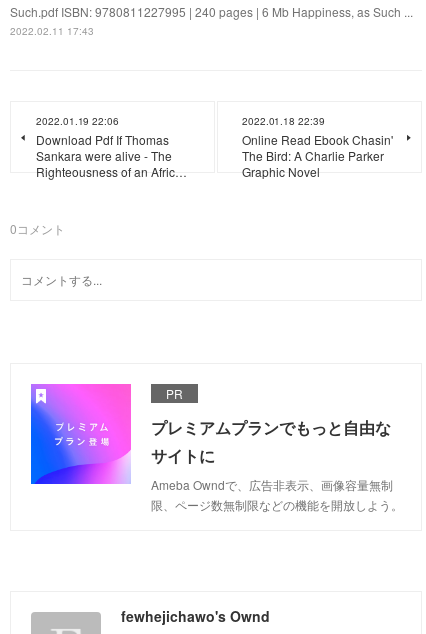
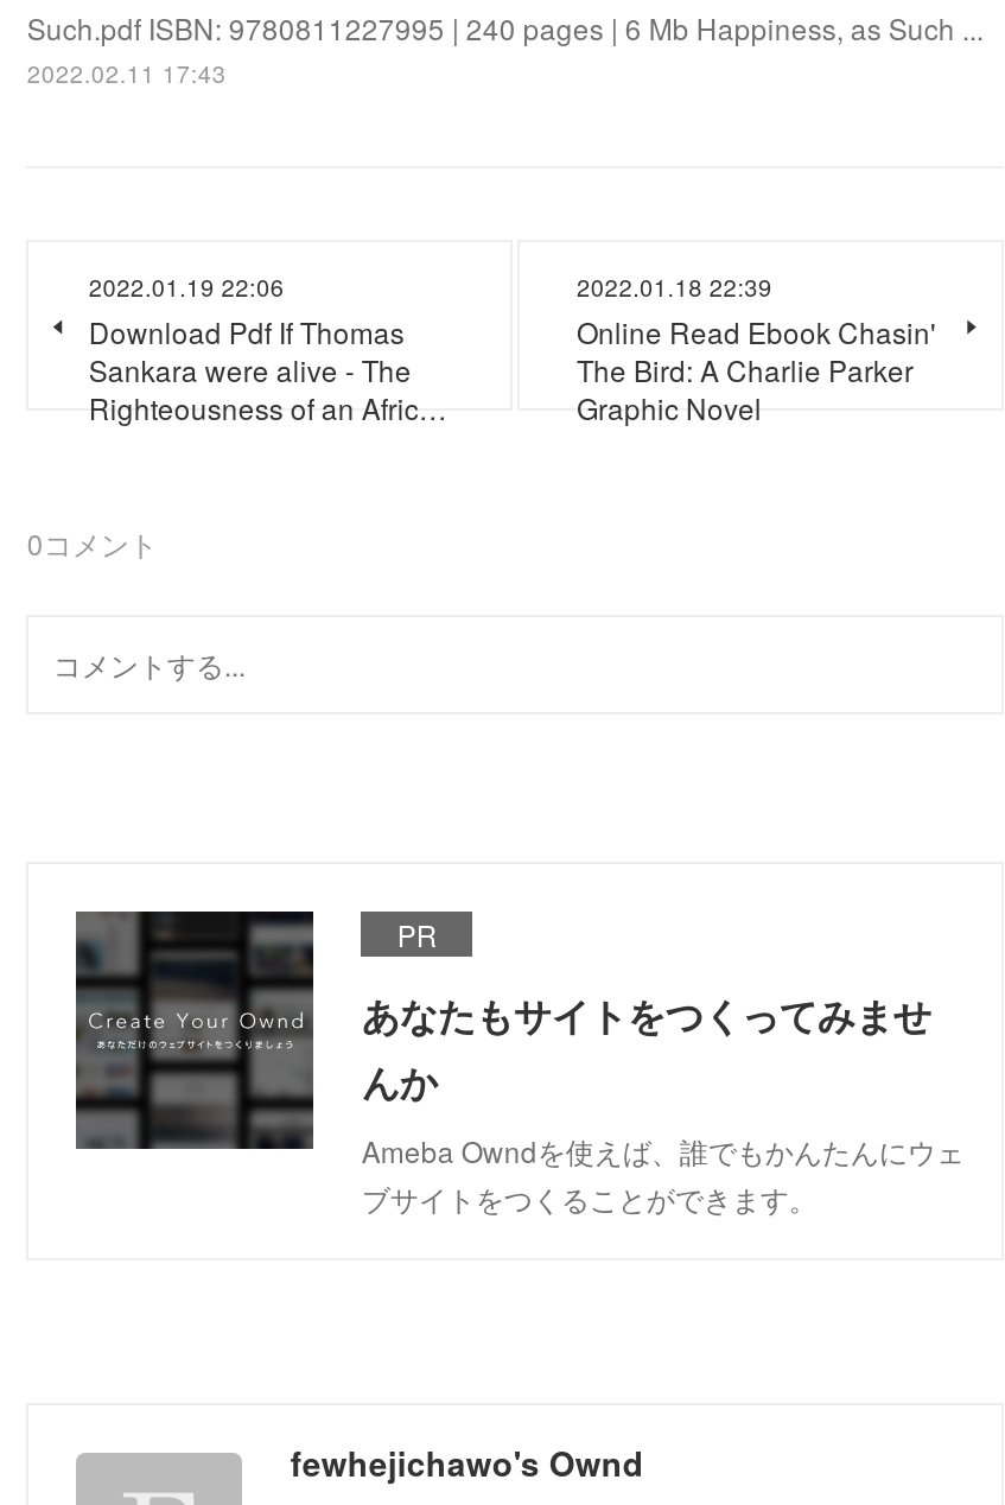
[30,383,403,513] [image] | プレミアムプランでもっと自由な | サイトに | Ameba Owndで、広告非表示、画像容量無制 | 限、ページ数無制限などの機能を開放しよう。 -> [74,909,964,1218] [image] | あなたもサイトをつくってみませ | んか | Ameba Owndを使えば、誰でもかんたんにウェ | ブサイトをつくることができます。

